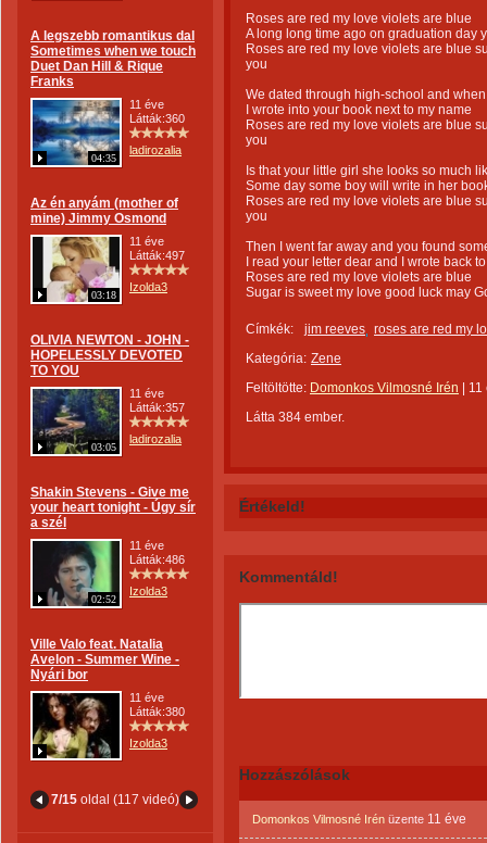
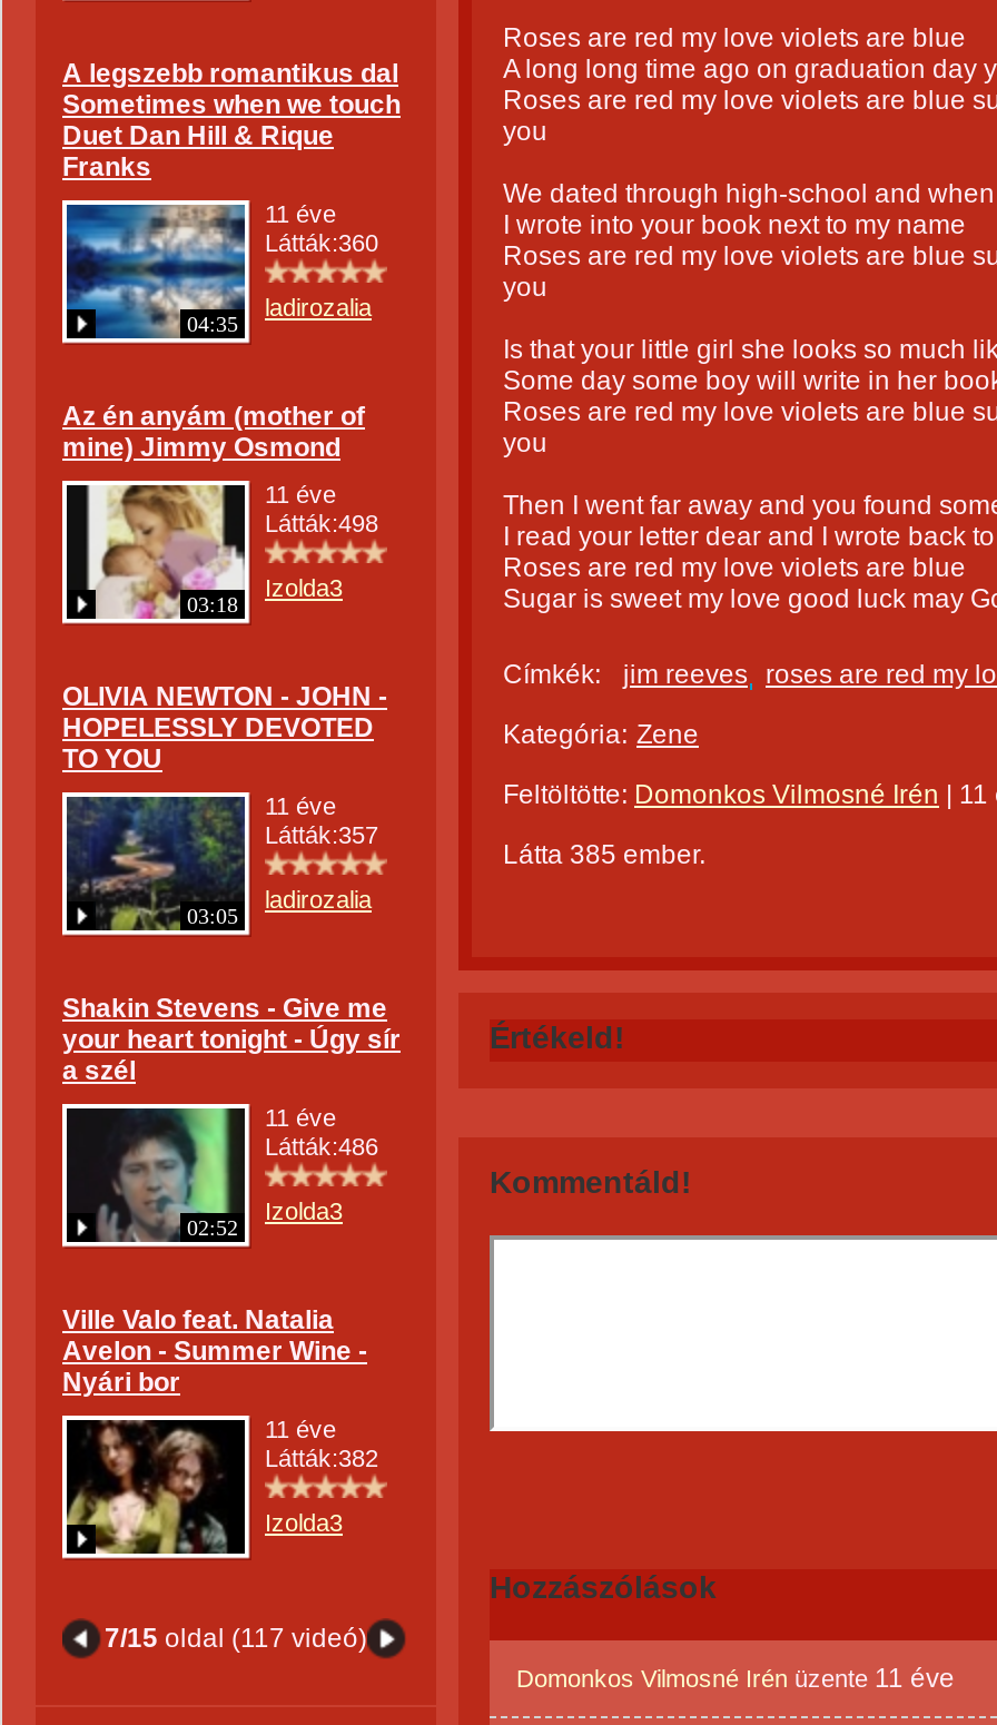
[129,249,185,262] Látták:497 -> [265,510,378,536] Látták:498
[246,410,345,425] Látta 384 ember. -> [503,839,705,870] Látta 385 ember.
[129,705,185,718] Látták:380 -> [265,1445,378,1471] Látták:382

